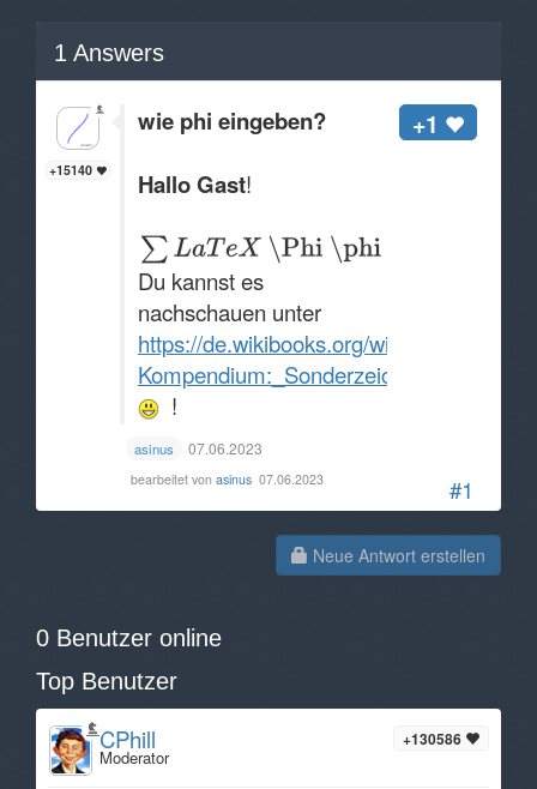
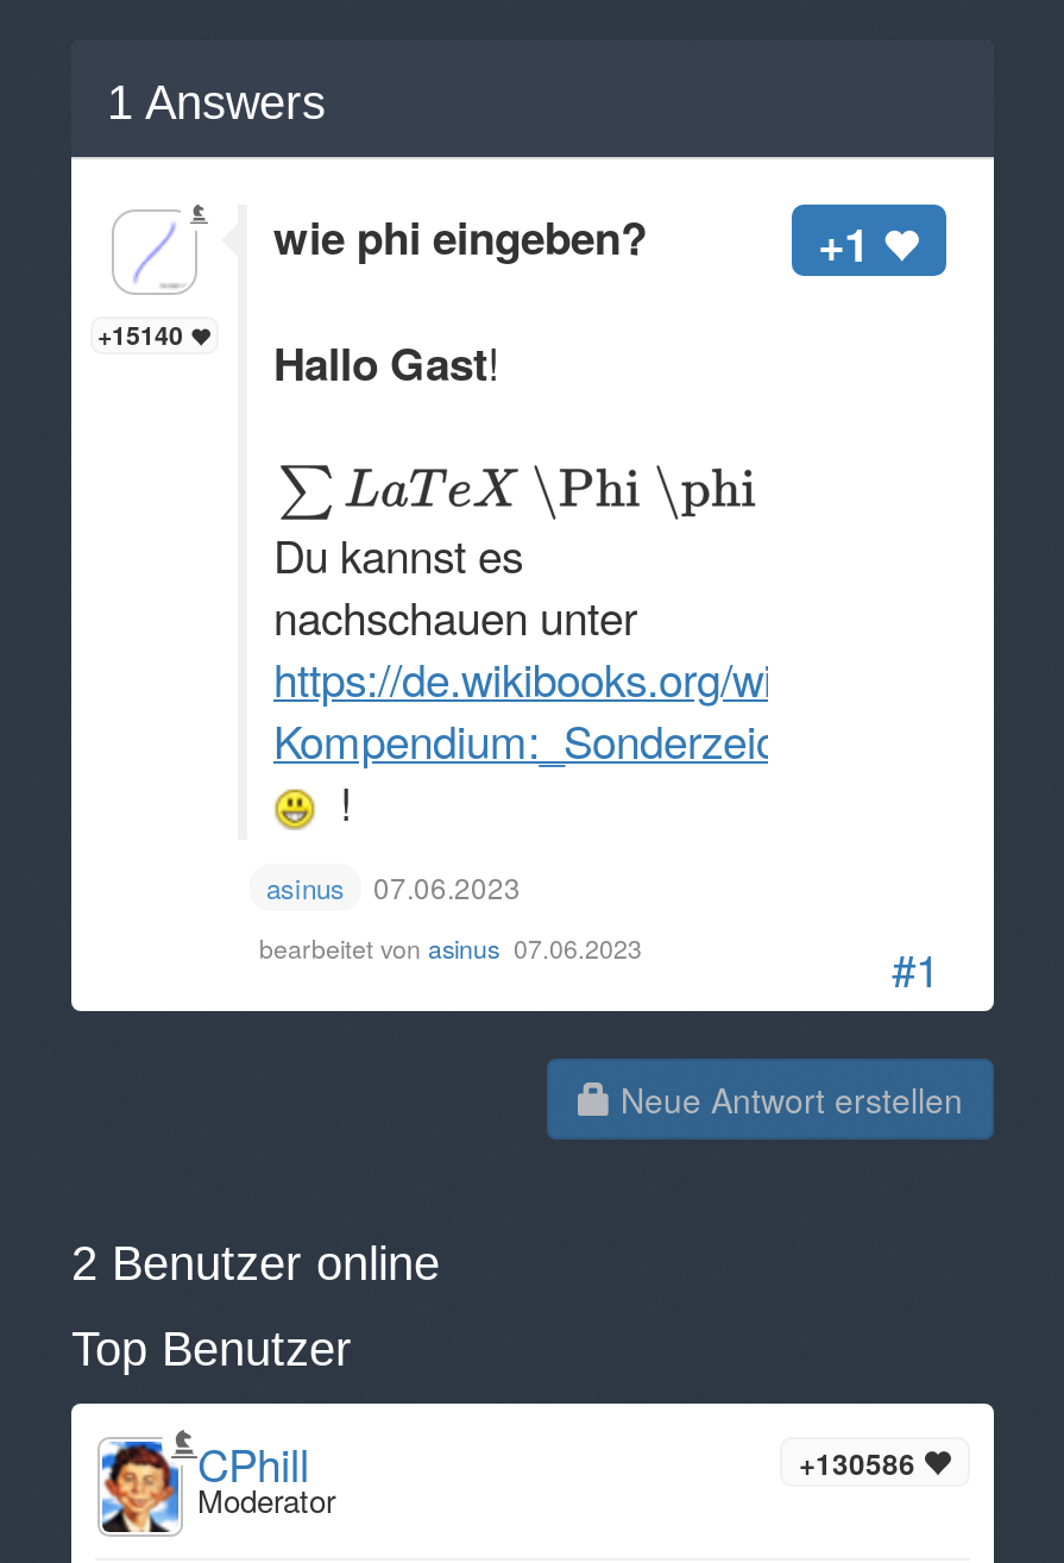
[36,625,222,651] 0 Benutzer online -> [71,1237,440,1289] 2 Benutzer online

